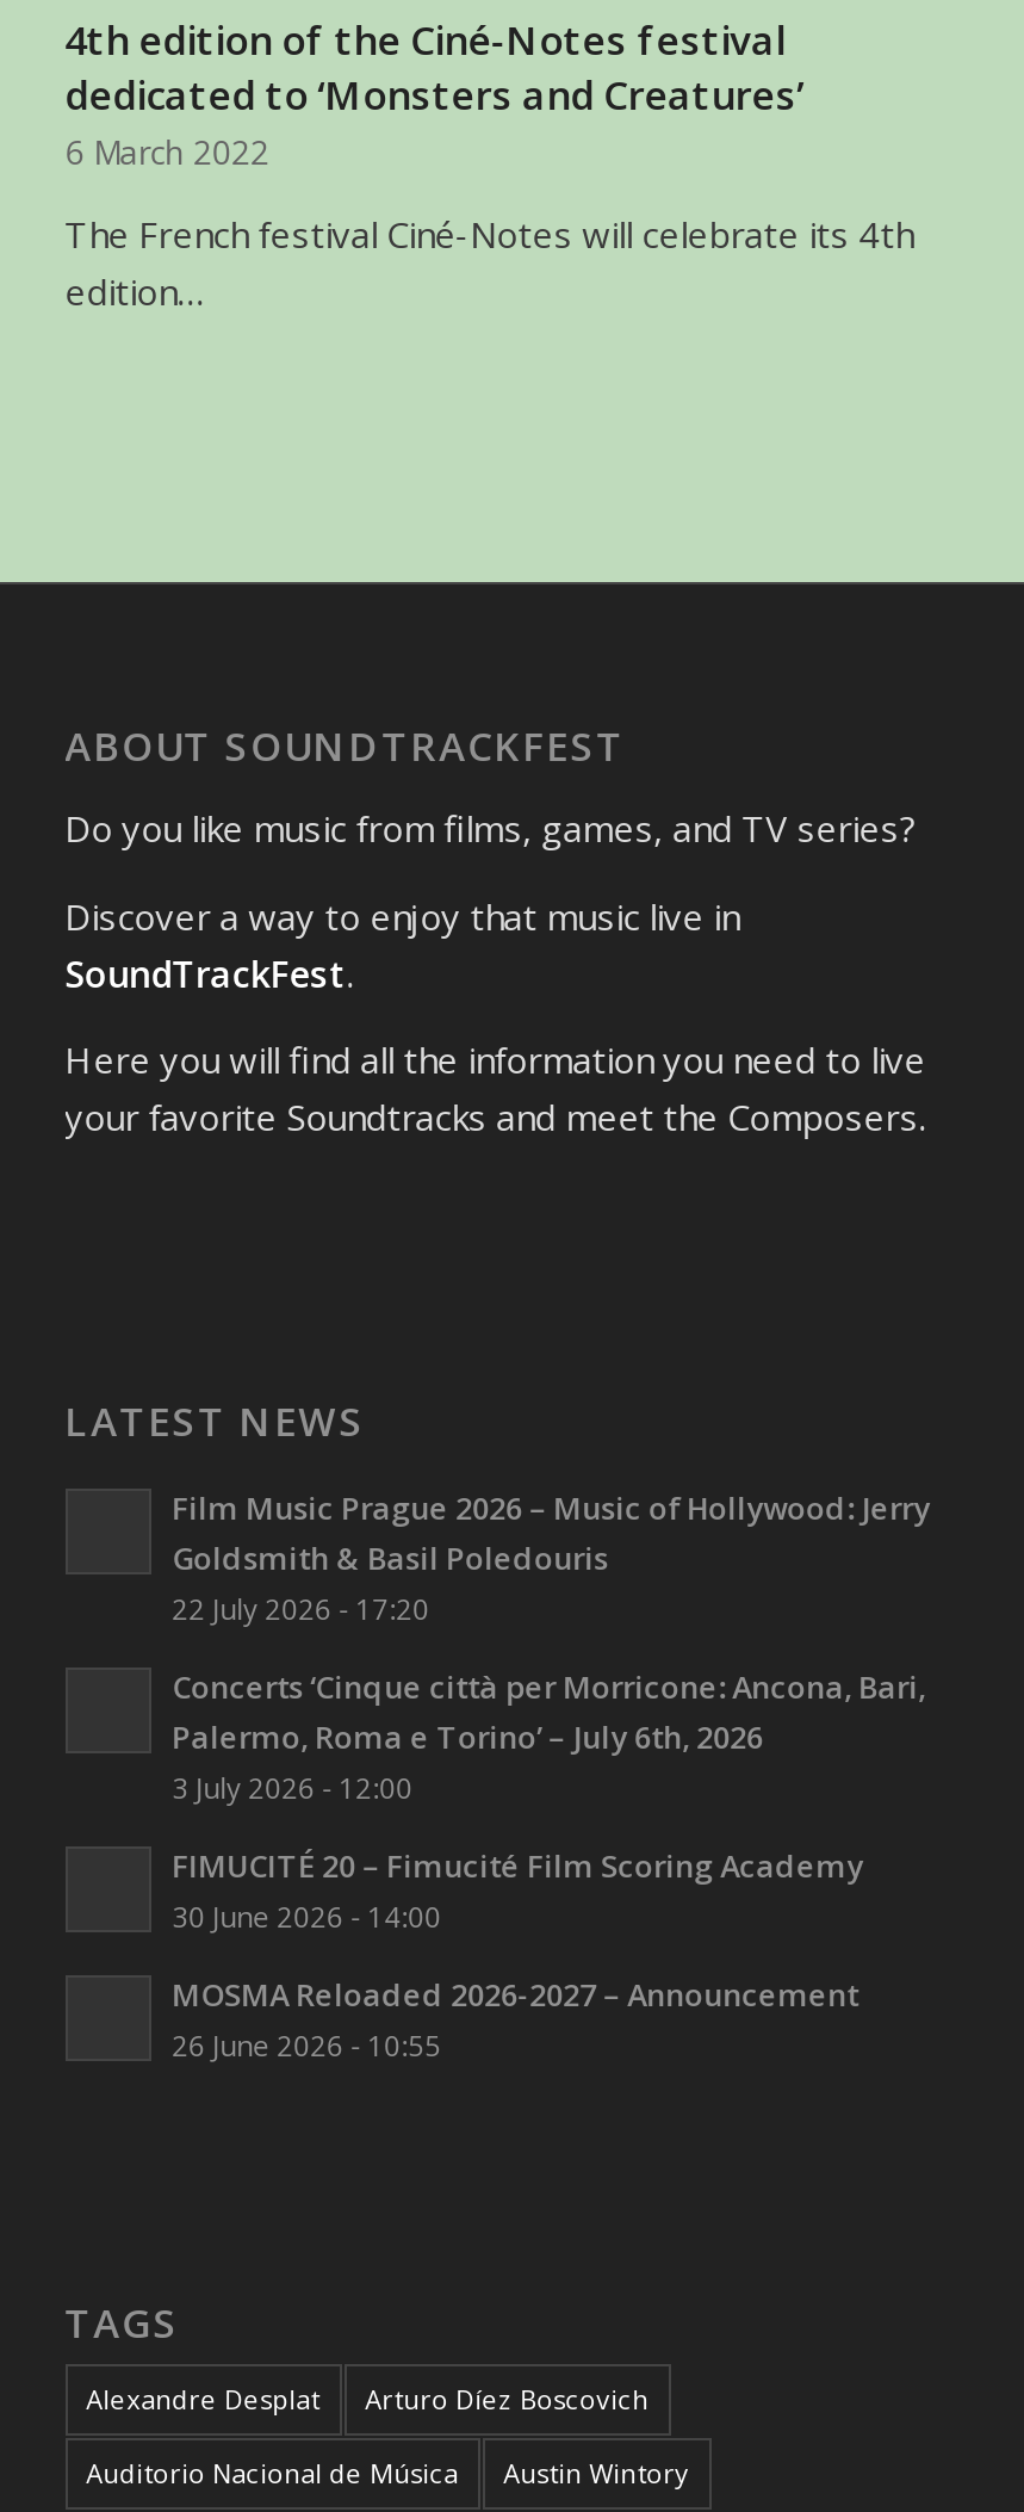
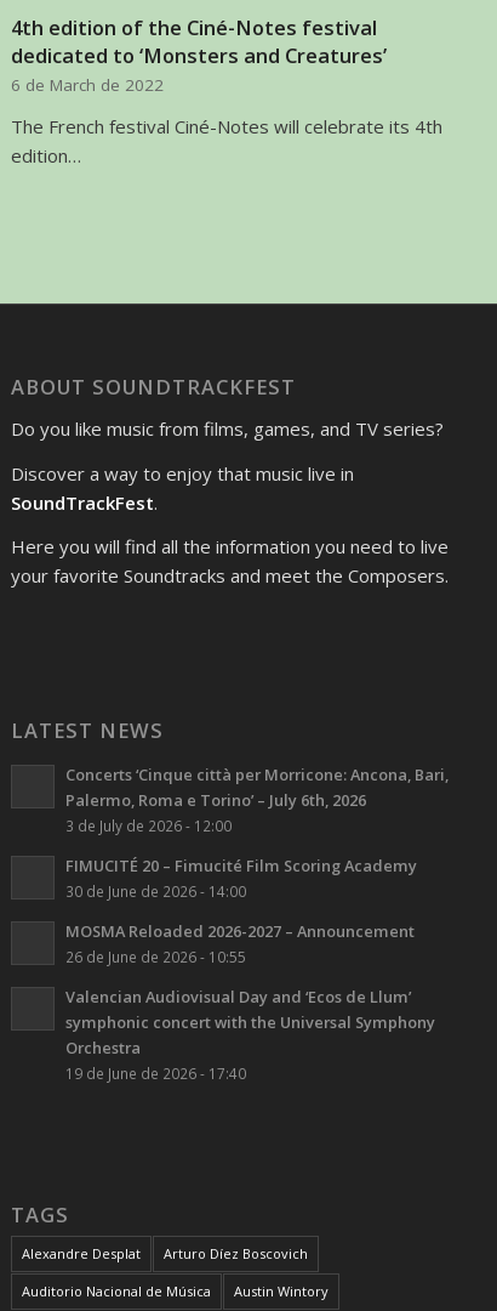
[65,131,270,174] 6 March 2022 -> [10,74,163,96] 6 de March de 2022
[172,1486,930,1627] Film Music Prague 2026 – Music of Hollywood: Jerry | Goldsmith & Basil Poledouris | 22 July 2026 - 17:20 -> none
moved [172,1665,925,1758] -> [65,764,448,811]: Concerts ‘Cinque città per Morricone: Ancona, Bari, | Palermo, Roma e Torino’ – July 6th, 2026
[172,1768,413,1806] 3 July 2026 - 12:00 -> [65,816,231,835] 3 de July de 2026 - 12:00
moved [172,1844,863,1887] -> [65,855,417,876]: FIMUCITÉ 20 – Fimucité Film Scoring Academy
[172,1897,441,1935] 30 June 2026 - 14:00 -> [65,881,246,901] 30 de June de 2026 - 14:00
moved [172,1973,859,2016] -> [65,920,414,942]: MOSMA Reloaded 2026-2027 – Announcement
[172,2025,441,2064] 26 June 2026 - 10:55 -> [65,947,435,1083] 26 de June de 2026 - 10:55 | Valencian Audiovisual Day and ‘Ecos de Llum’ | symphonic concert with the Universal Symphony | Orchestra | 19 de June de 2026 - 17:40

